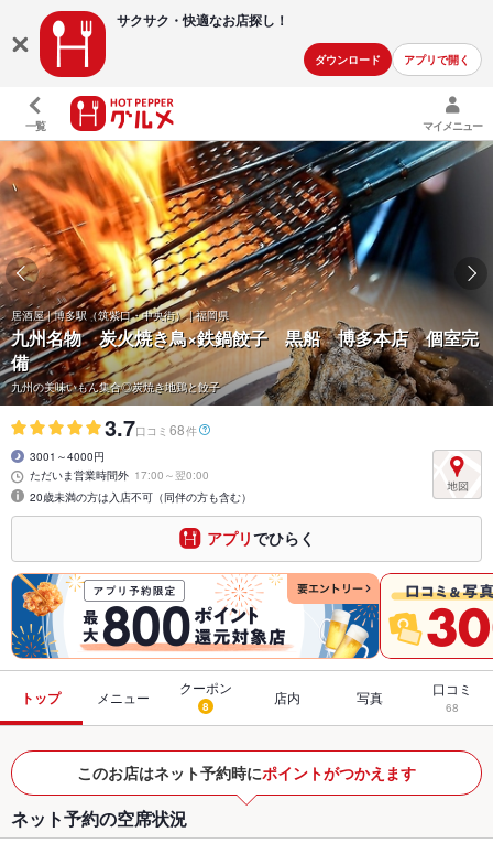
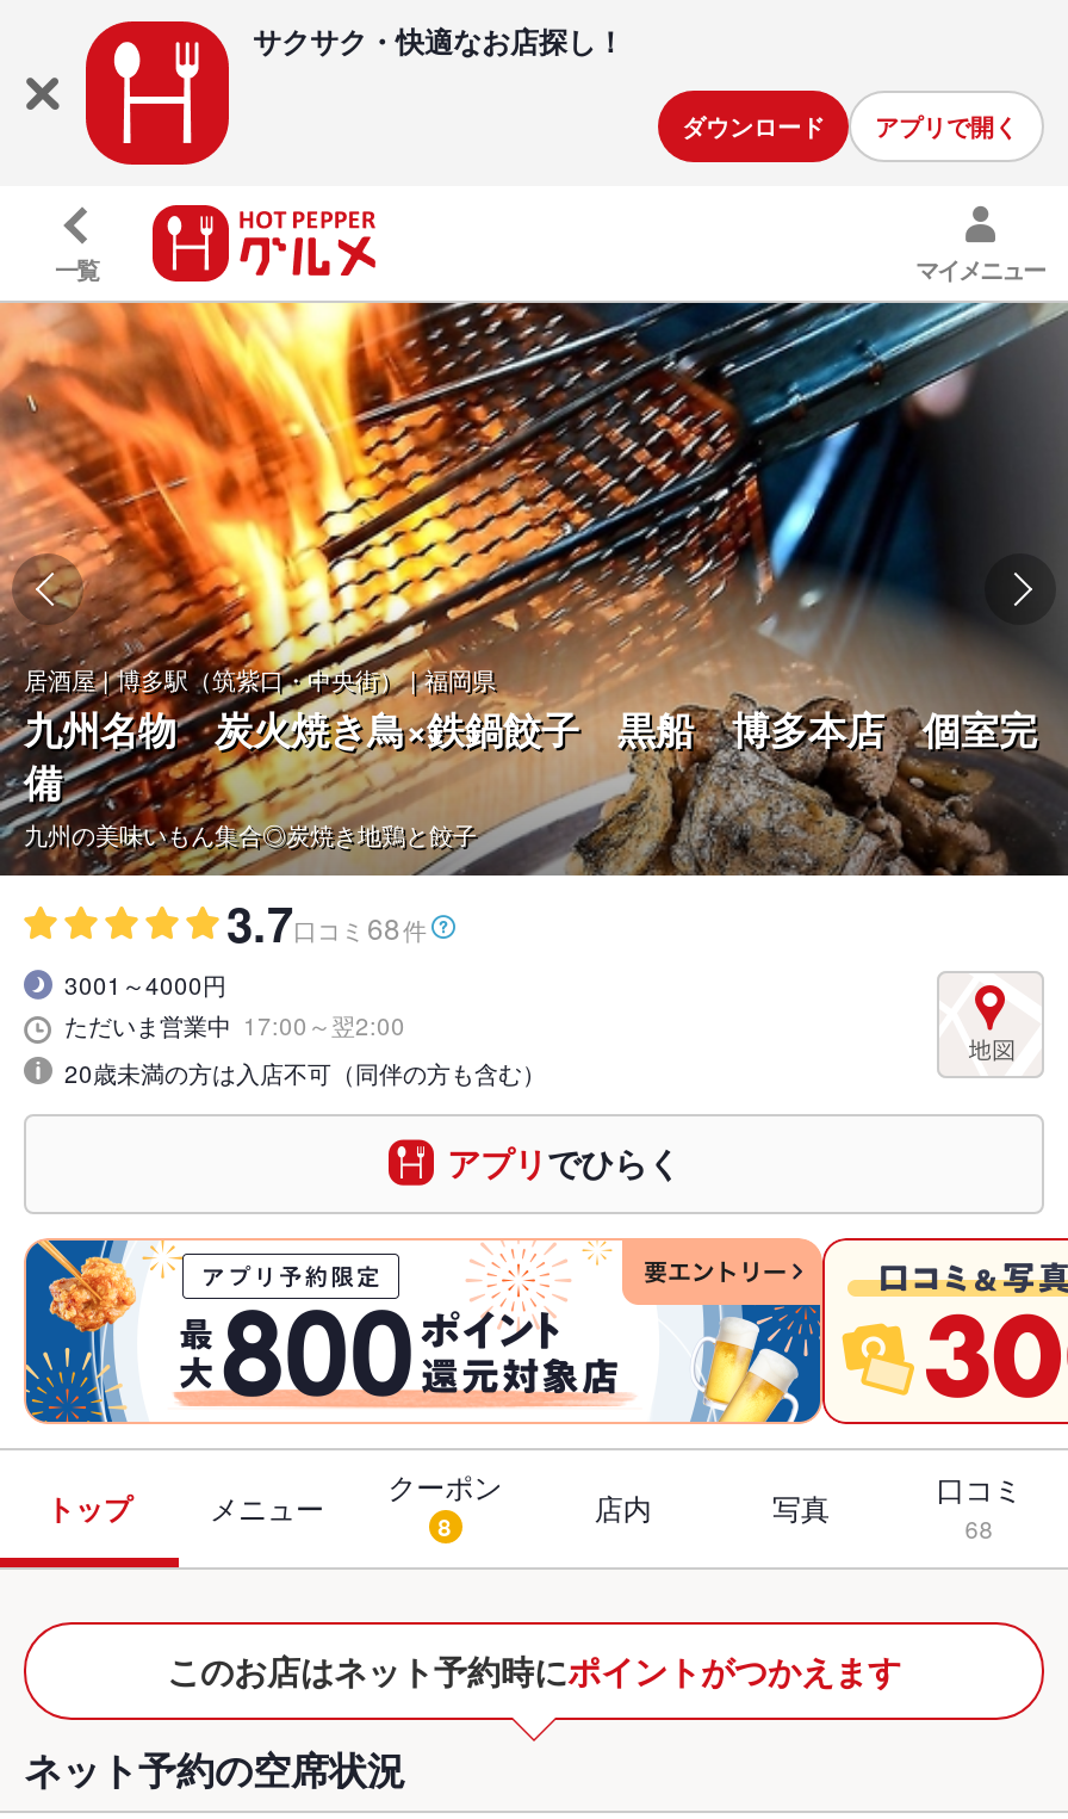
[26,468,209,483] ただいま営業時間外 17:00～翌0:00 -> [57,1010,405,1043] ただいま営業中 17:00～翌2:00

